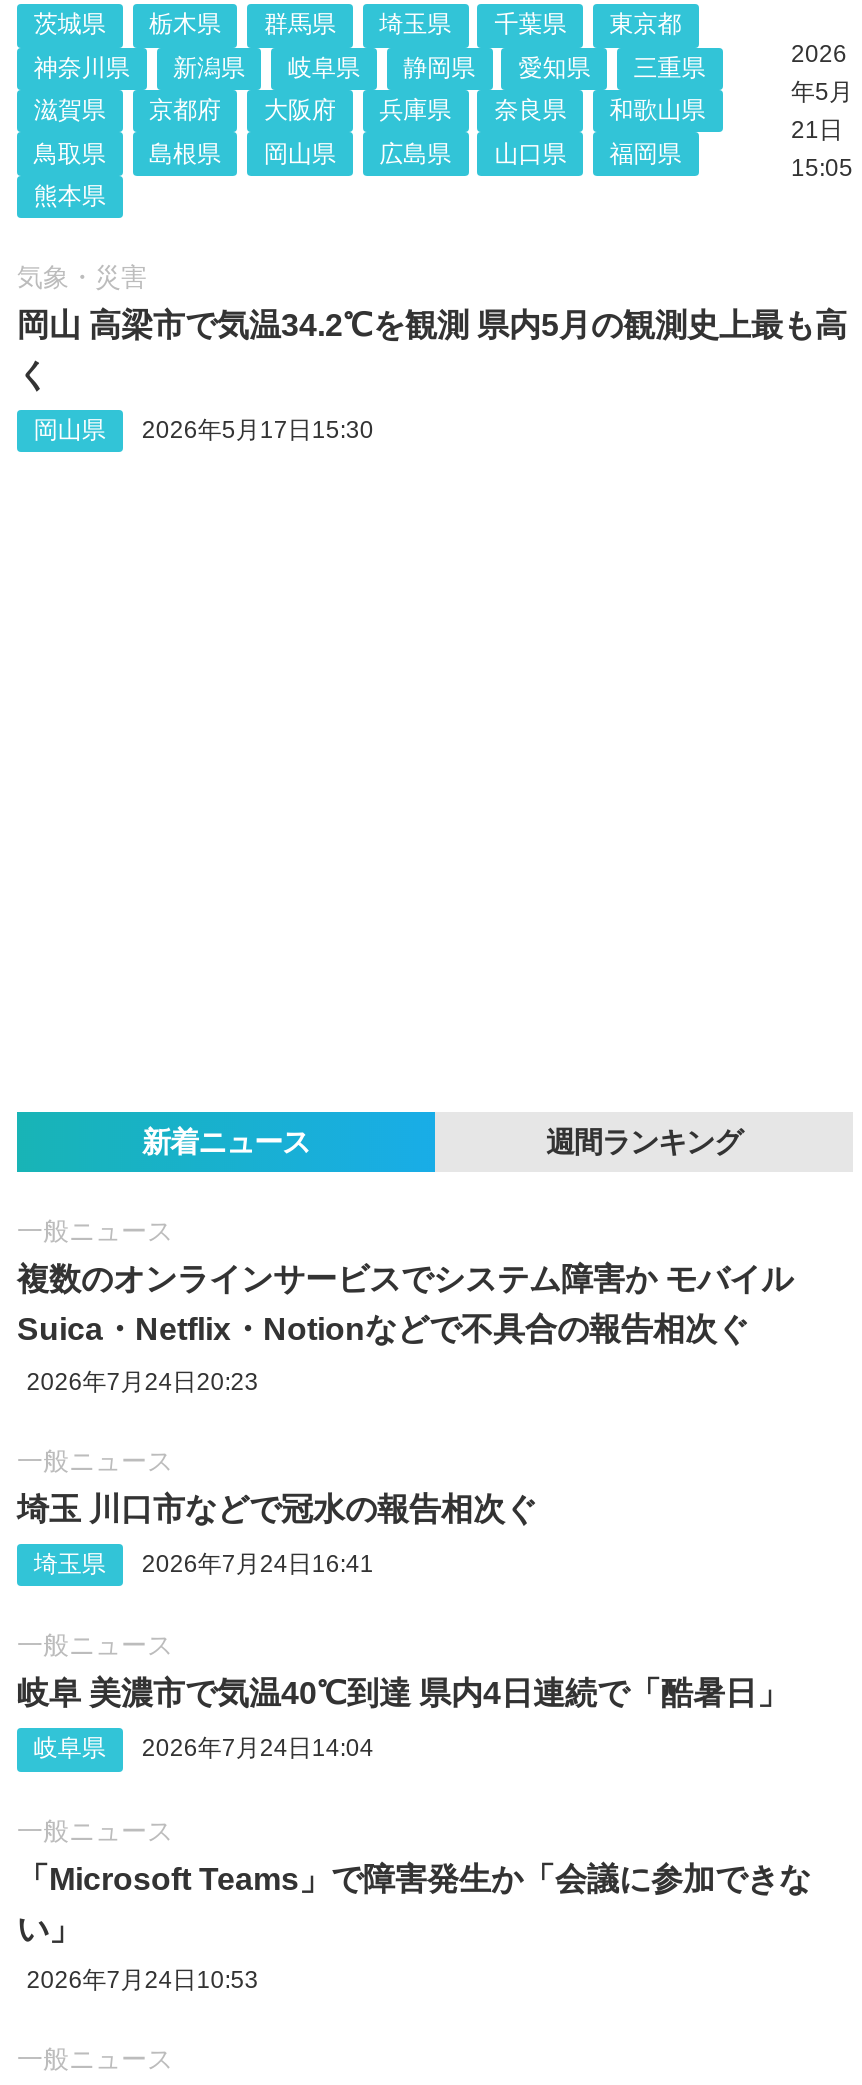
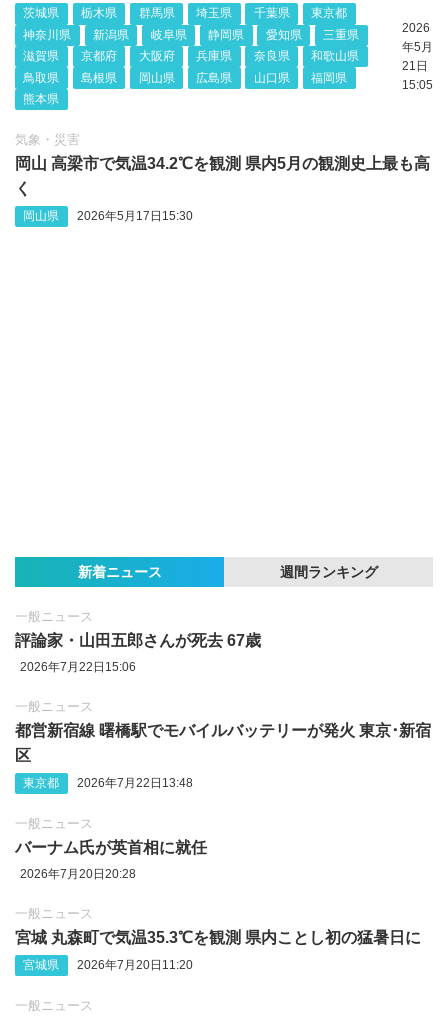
[17,1263,793,1397] 複数のオンラインサービスでシステム障害か モバイル | Suica・Netflix・Notionなどで不具合の報告相次ぐ | 2026年7月24日20:23 -> [15,632,261,674] 評論家・山田五郎さんが死去 67歳 | 2026年7月22日15:06
[17,1493,537,1578] 埼玉 川口市などで冠水の報告相次ぐ | 埼玉県 | 2026年7月24日16:41 -> [15,722,431,790] 都営新宿線 曙橋駅でモバイルバッテリーが発火 東京･新宿 | 区 | 東京都 | 2026年7月22日13:48
[17,1677,789,1711] 岐阜 美濃市で気温40℃到達 県内4日連続で「酷暑日」 -> [15,839,207,856] バーナム氏が英首相に就任
[34,1735,374,1763] 岐阜県 | 2026年7月24日14:04 -> [20,867,136,881] 2026年7月20日20:28
[17,1861,811,1995] 「Microsoft Teams」で障害発生か「会議に参加できな | い」 | 2026年7月24日10:53 -> [15,929,421,972] 宮城 丸森町で気温35.3℃を観測 県内ことし初の猛暑日に | 宮城県 | 2026年7月20日11:20

